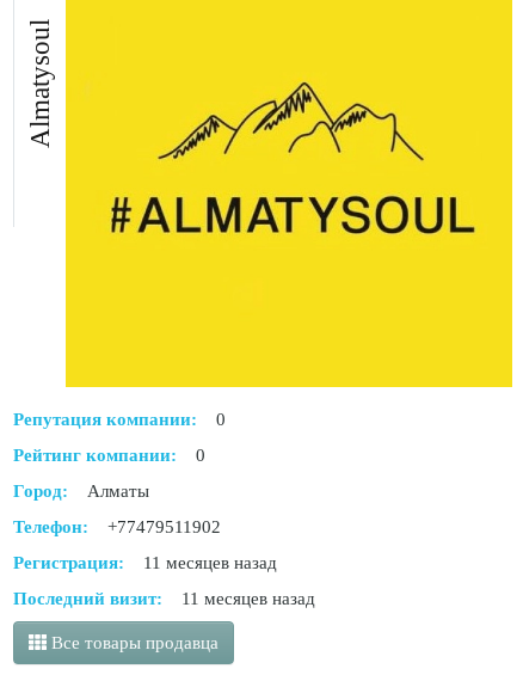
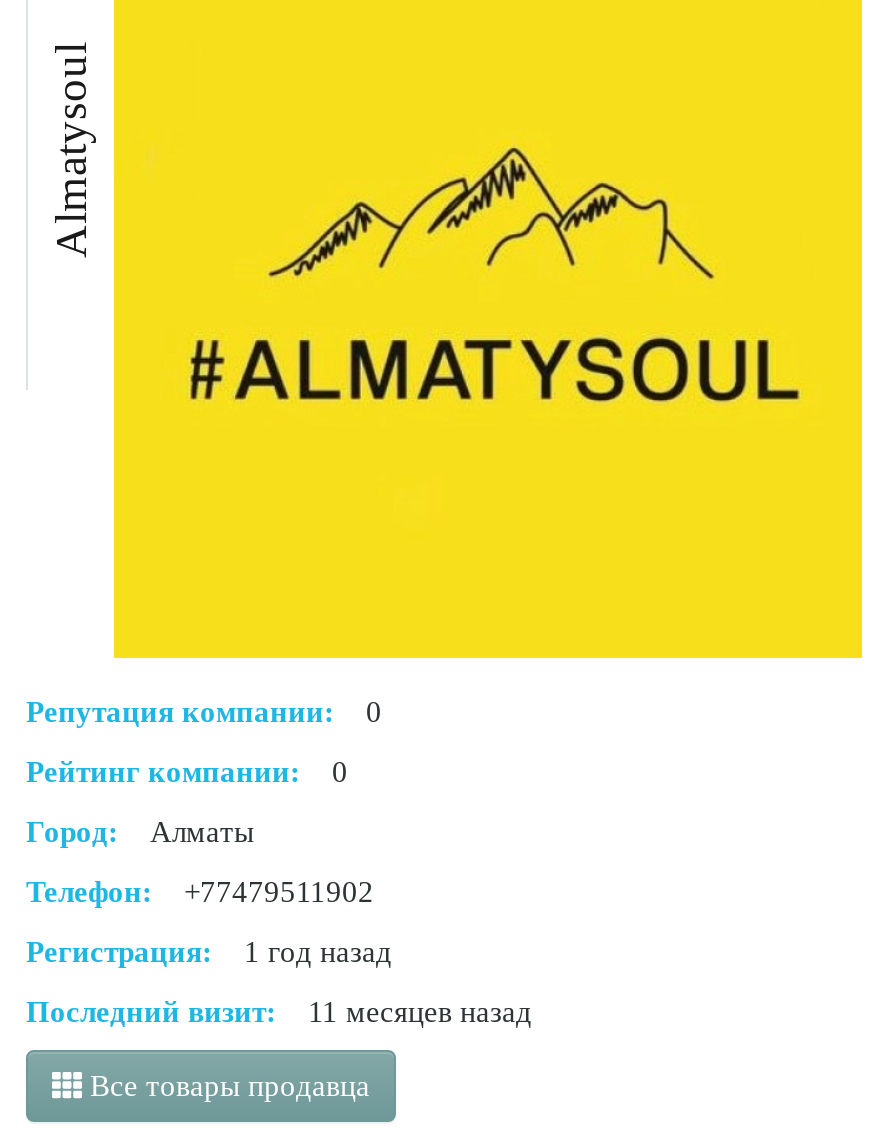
[143,554,277,573] 11 месяцев назад -> [244,937,392,969] 1 год назад

